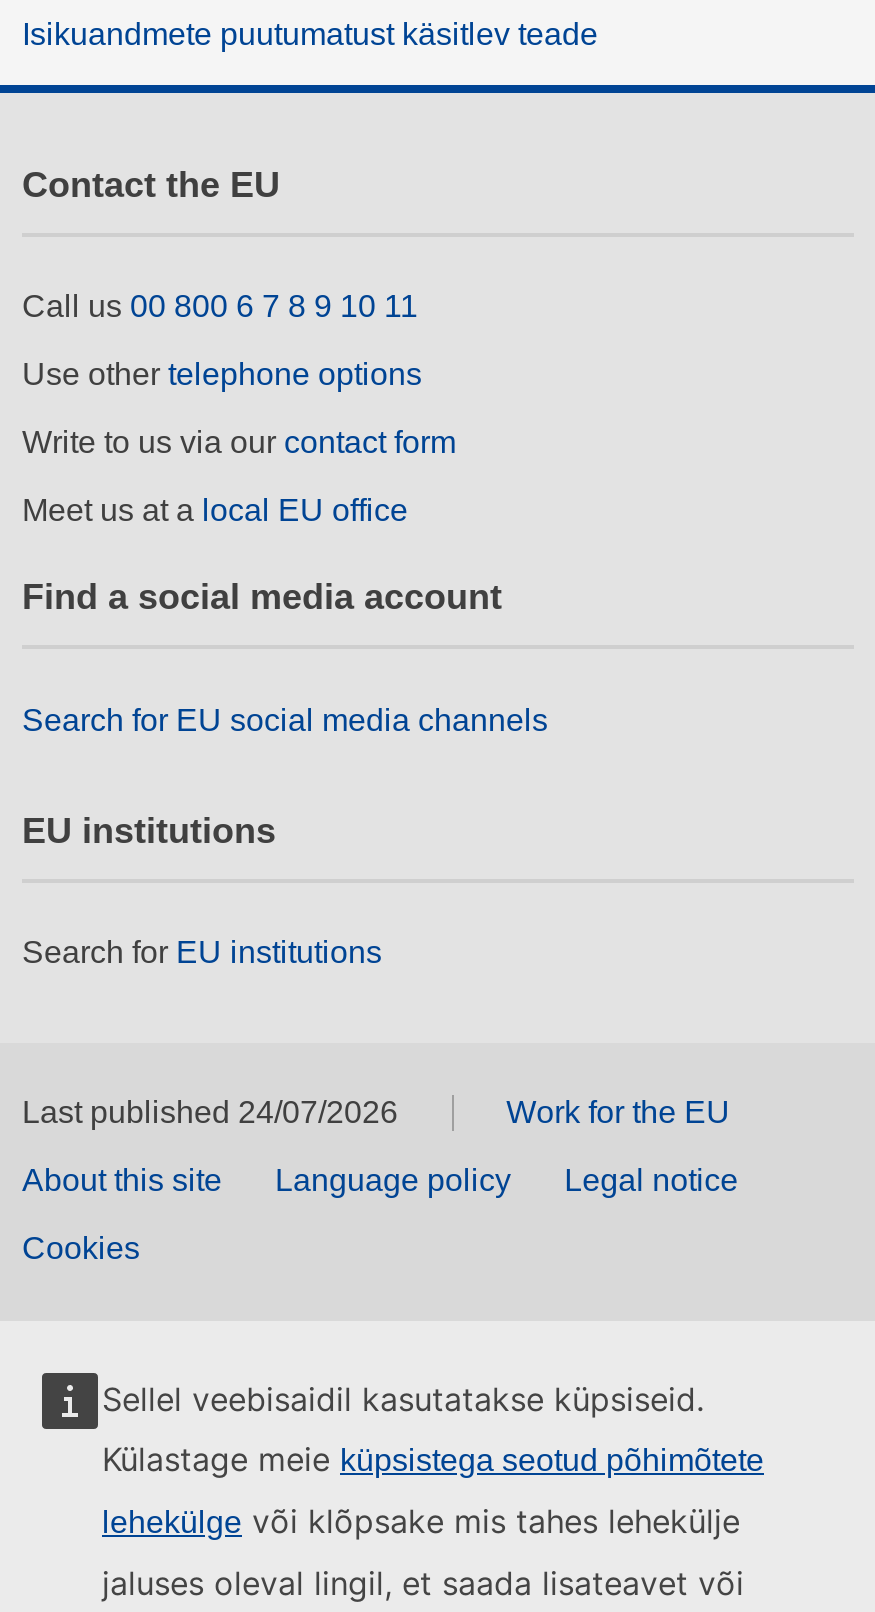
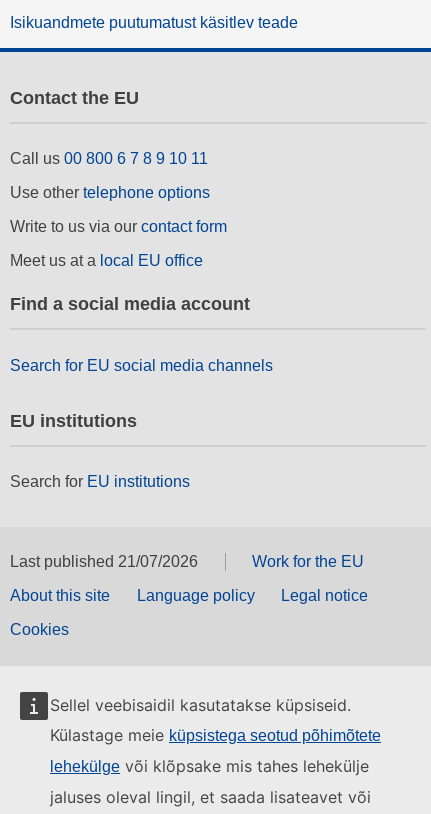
[22,1096,398,1130] Last published 24/07/2026 -> [10,553,198,570] Last published 21/07/2026

